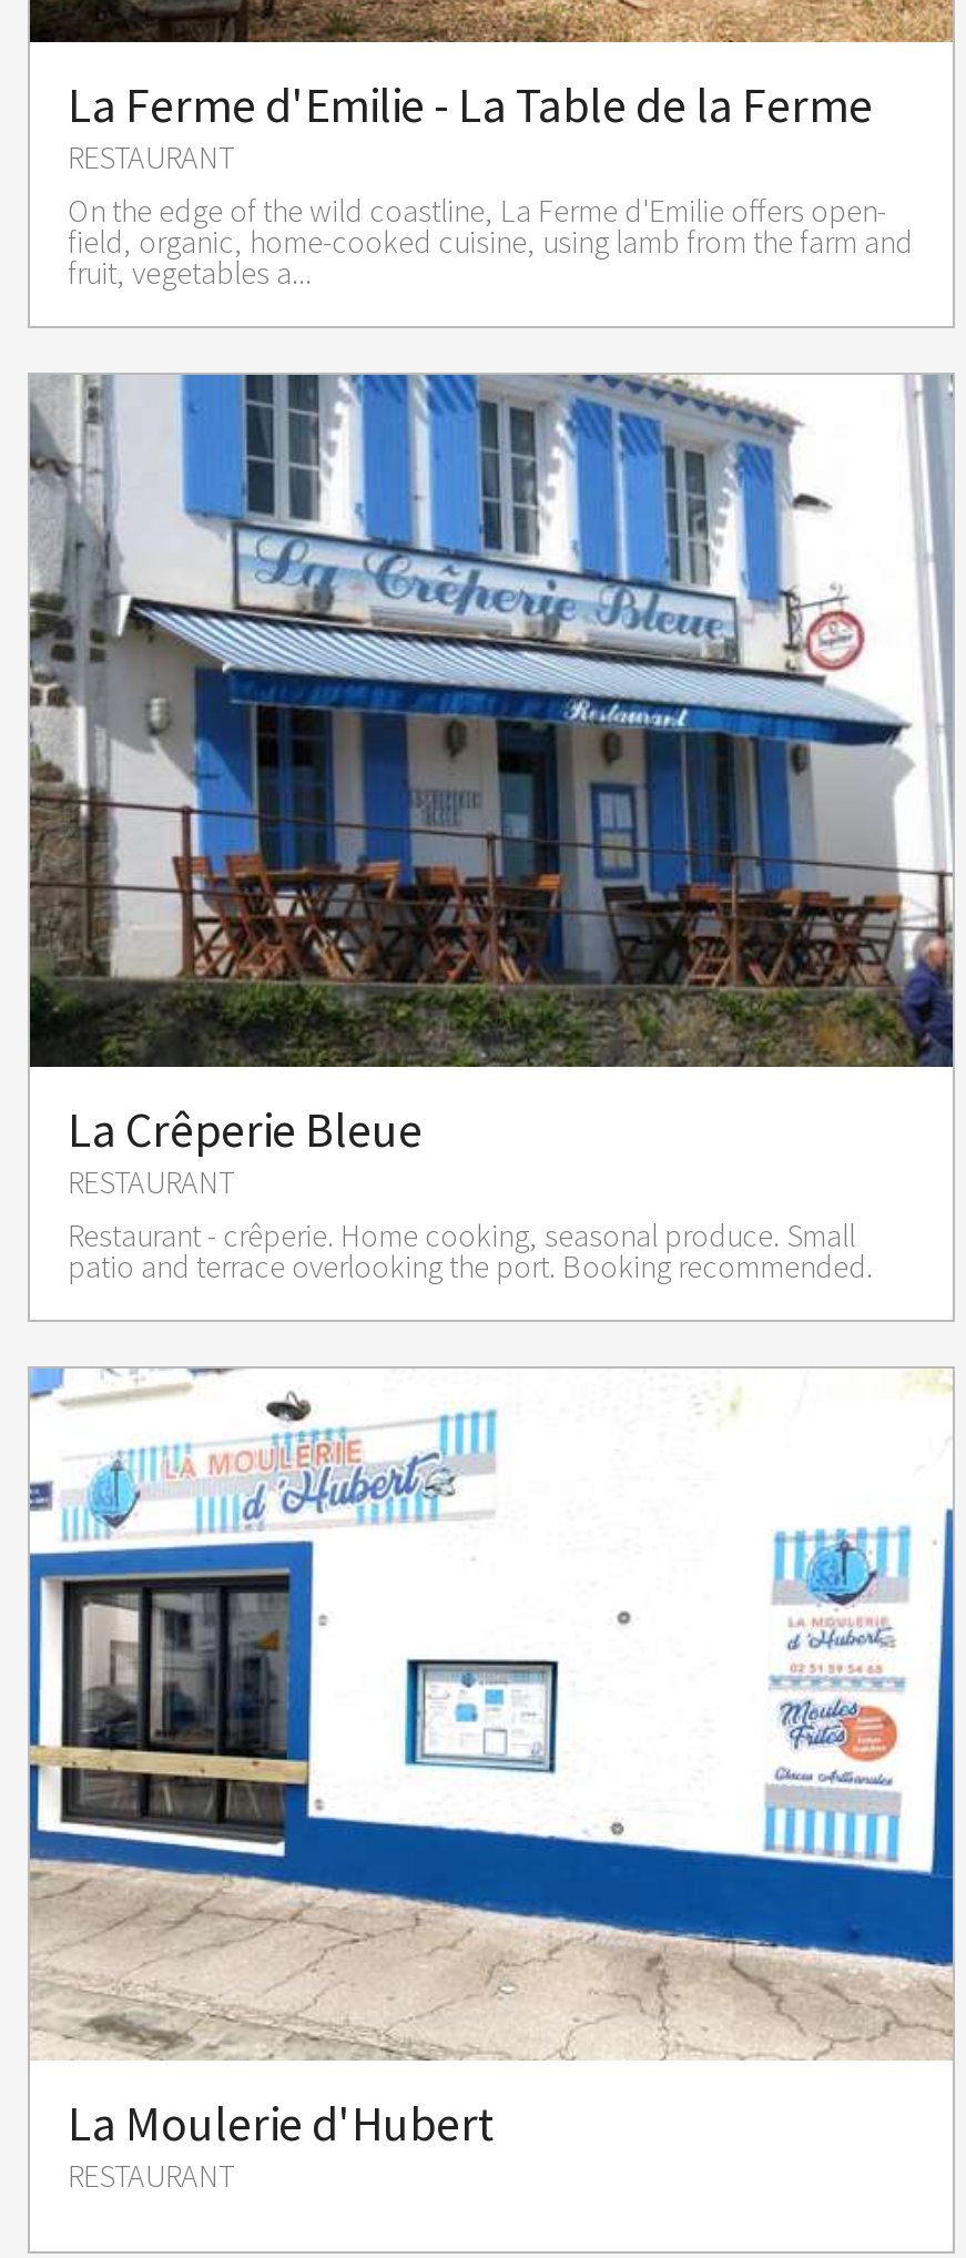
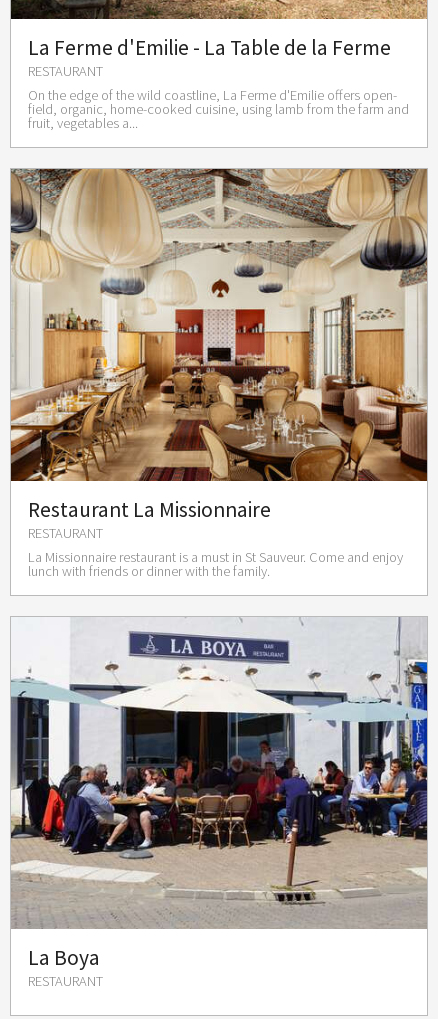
[28,373,955,1160] [image] | La Crêperie Bleue -> [10,168,428,523] [image] | Restaurant La Missionnaire
[68,1216,873,1286] Restaurant - crêperie. Home cooking, seasonal produce. Small | patio and terrace overlooking the port. Booking recommended. -> [28,548,403,580] La Missionnaire restaurant is a must in St Sauveur. Come and enjoy | lunch with friends or dinner with the family.
[28,1366,955,2154] [image] | La Moulerie d'Hubert -> [10,616,428,971] [image] | La Boya

